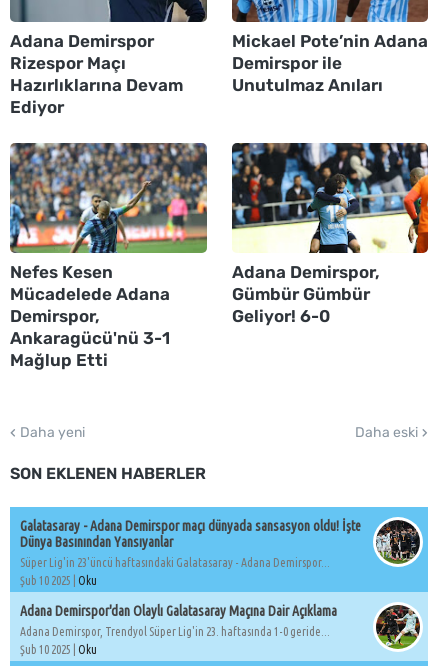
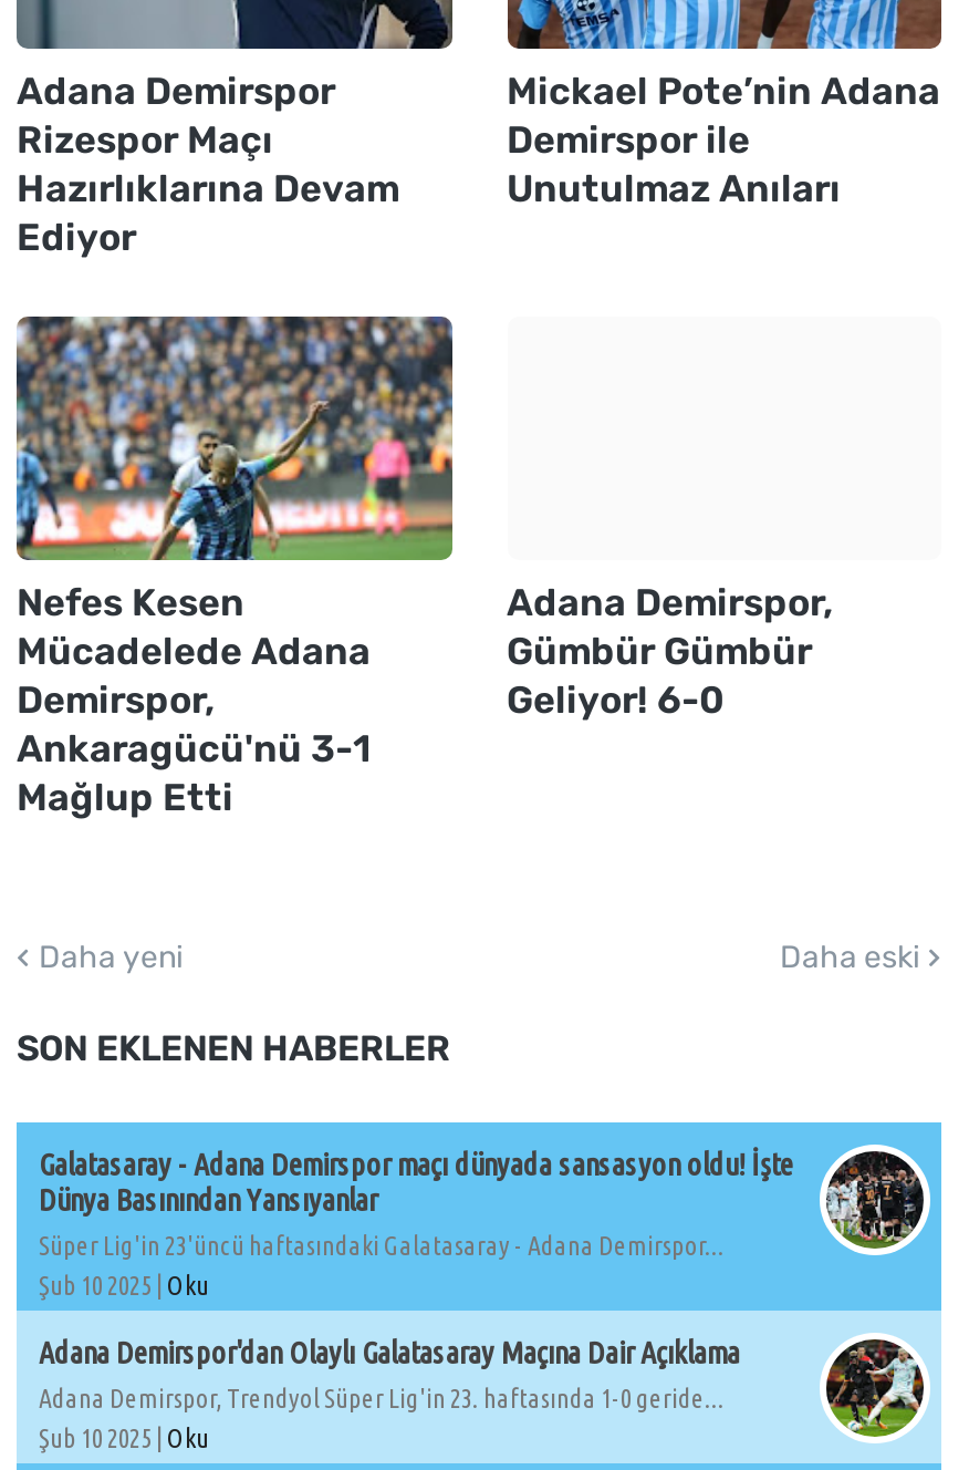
[231,142,429,254] [image] -> none

